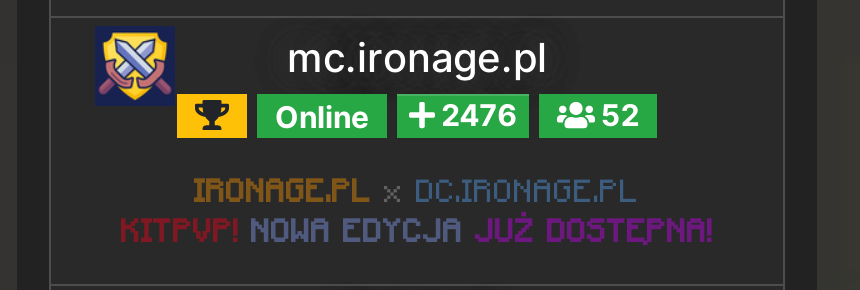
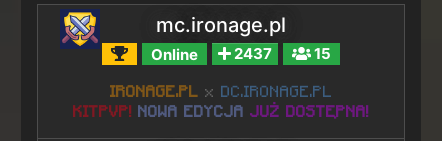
[275,97,517,135] Online 2476 -> [151,45,272,64] Online 2437
[595,97,639,135] 52 -> [311,45,331,64] 15

